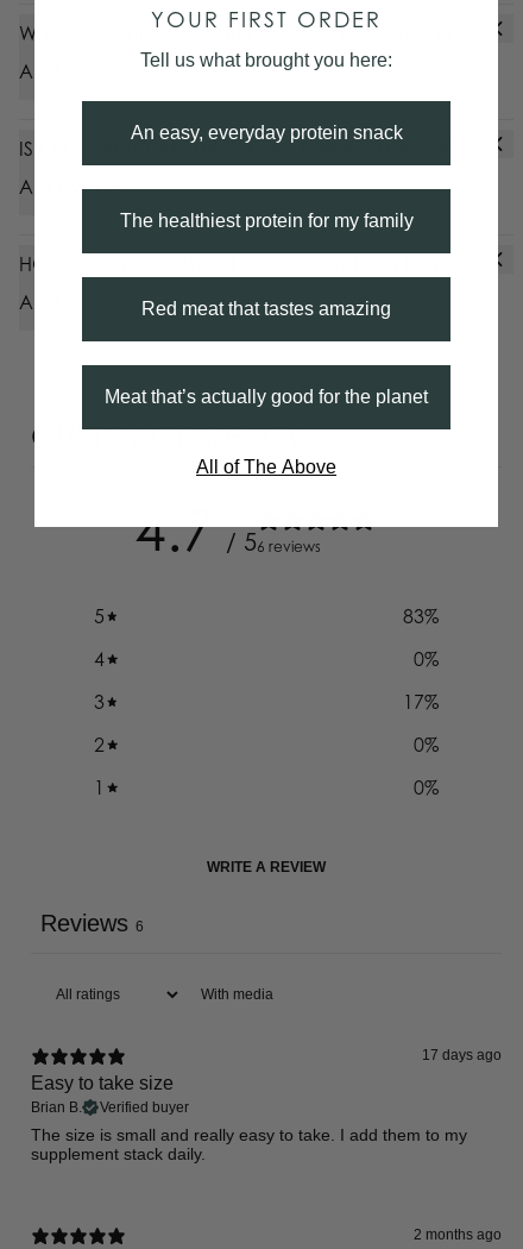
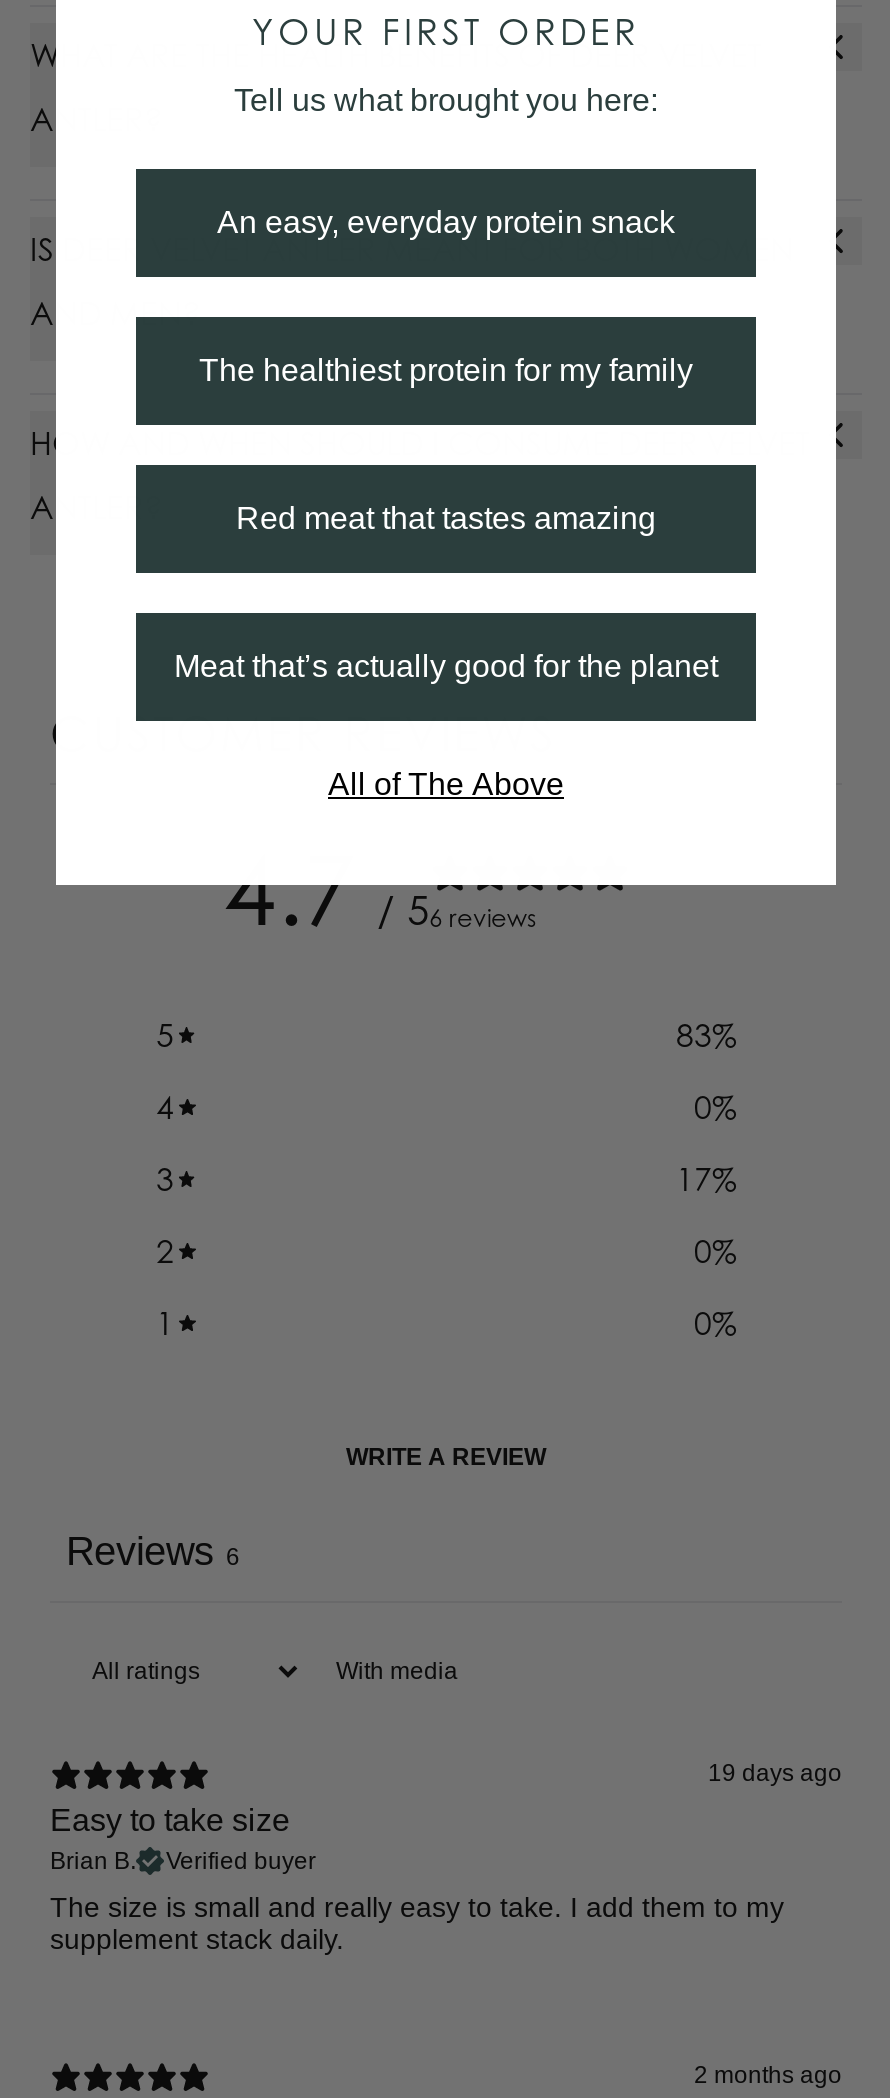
[422,1047,502,1063] 17 days ago -> [708,1759,842,1787] 19 days ago

